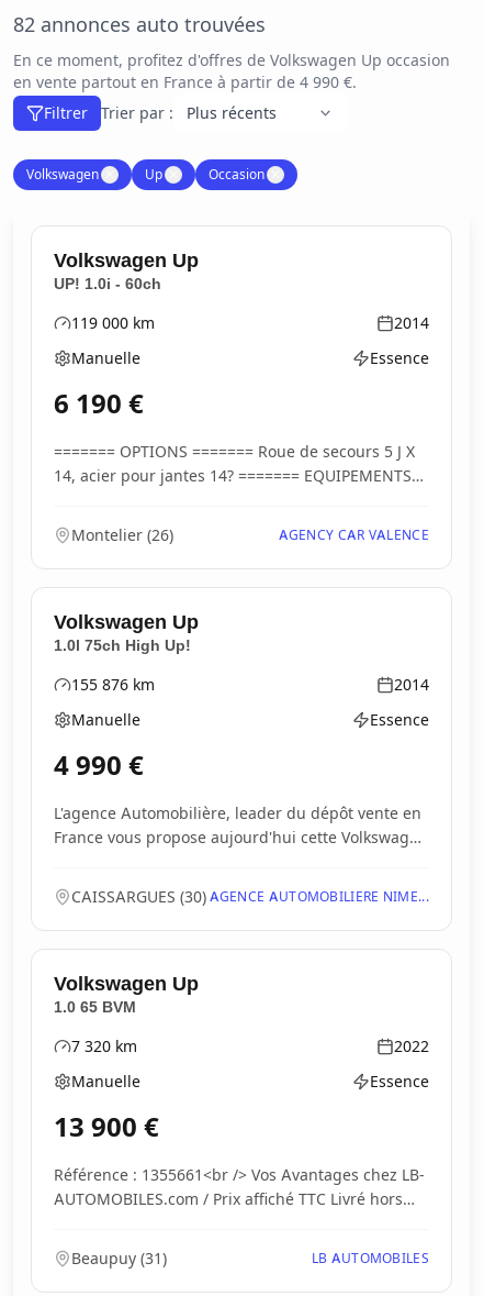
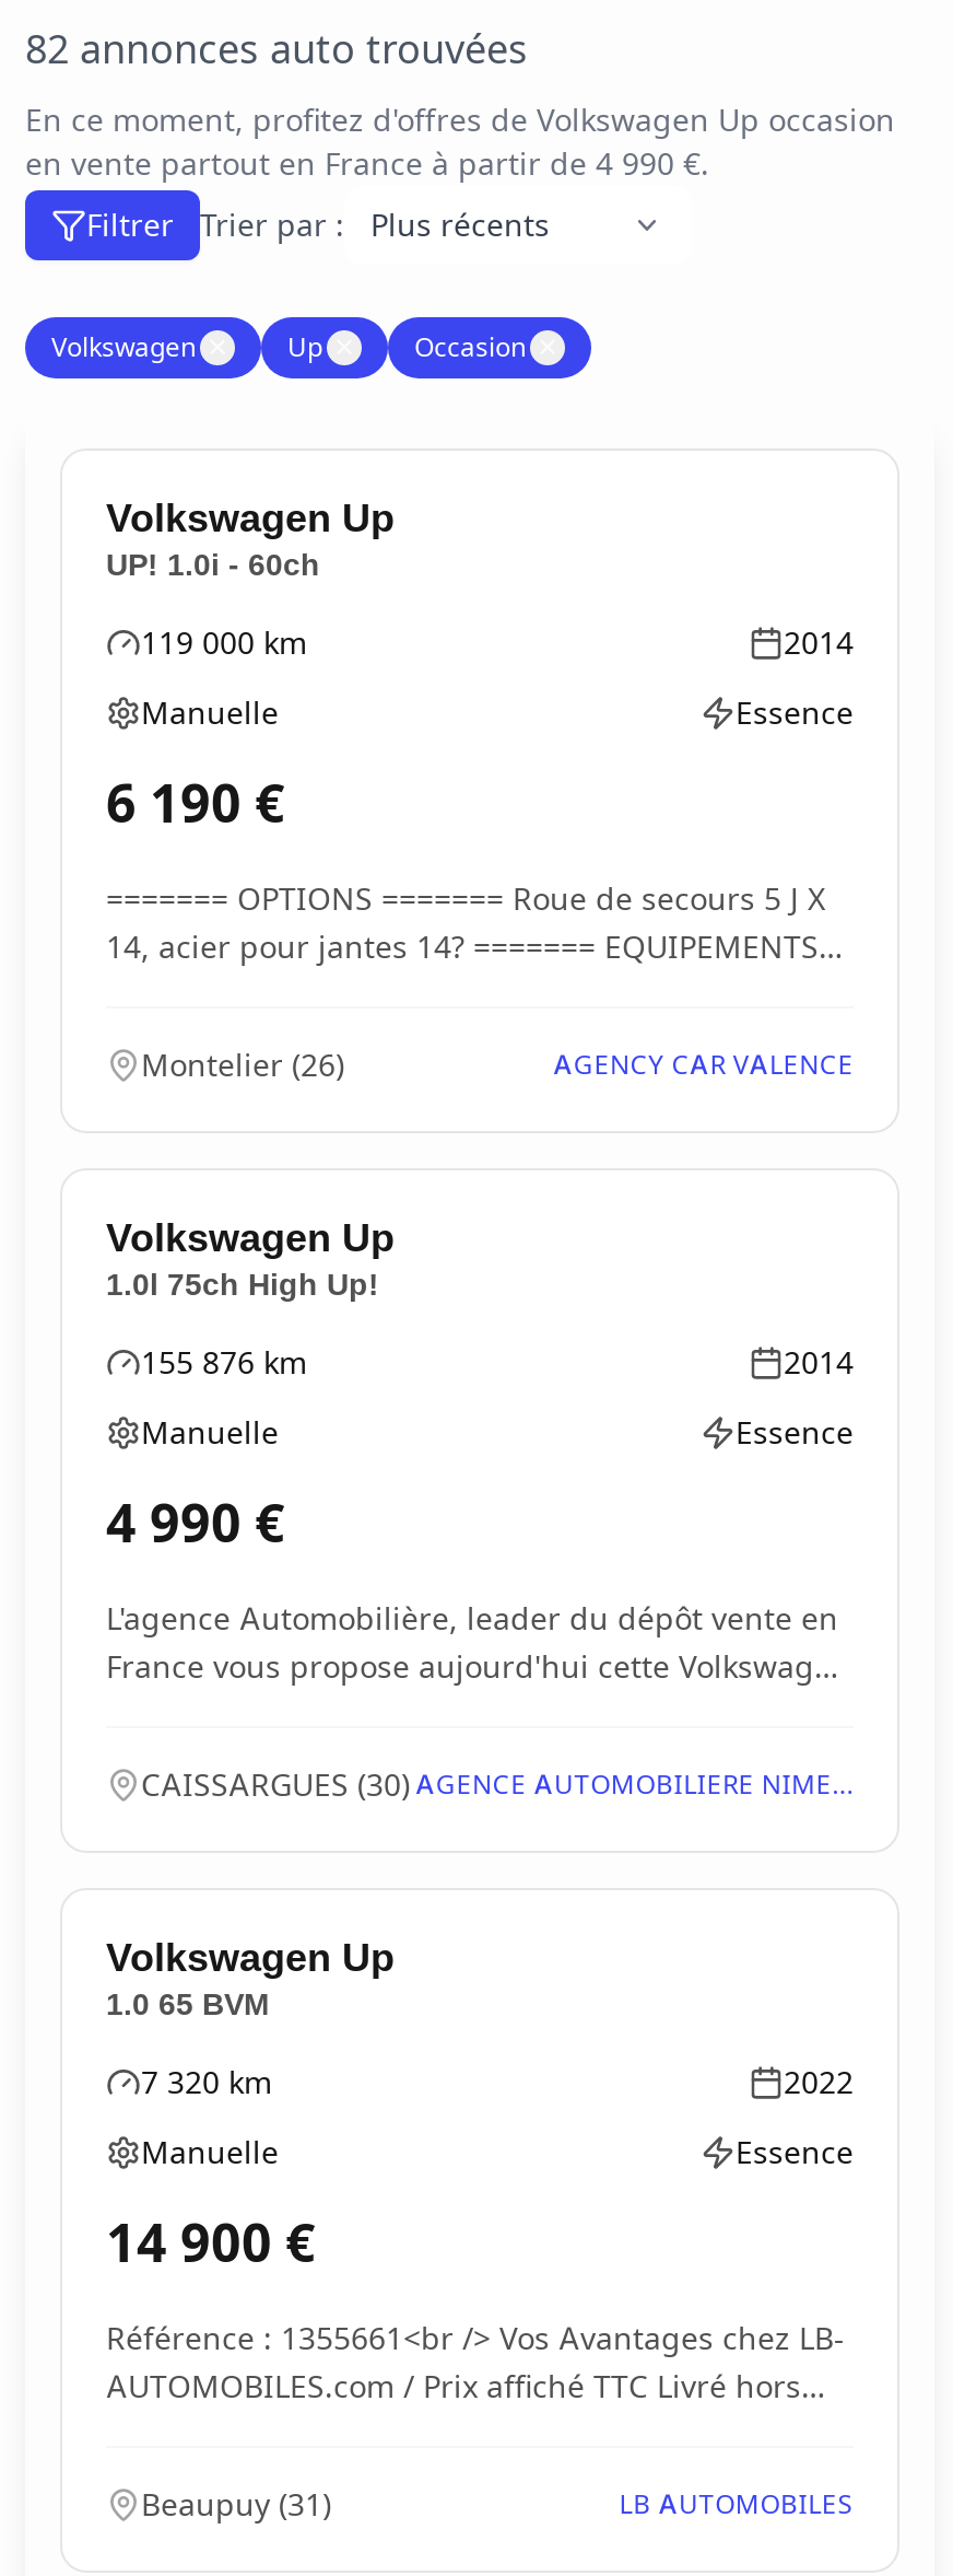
[54,1111,159,1143] 13 900 € -> [106,2212,316,2275] 14 900 €

